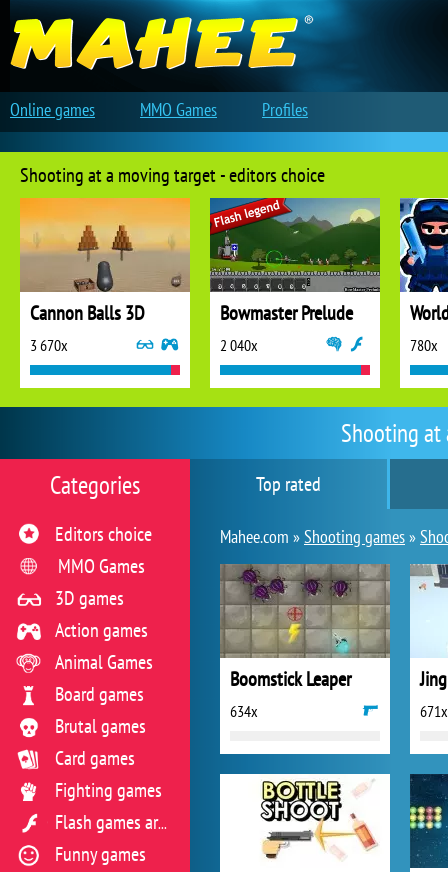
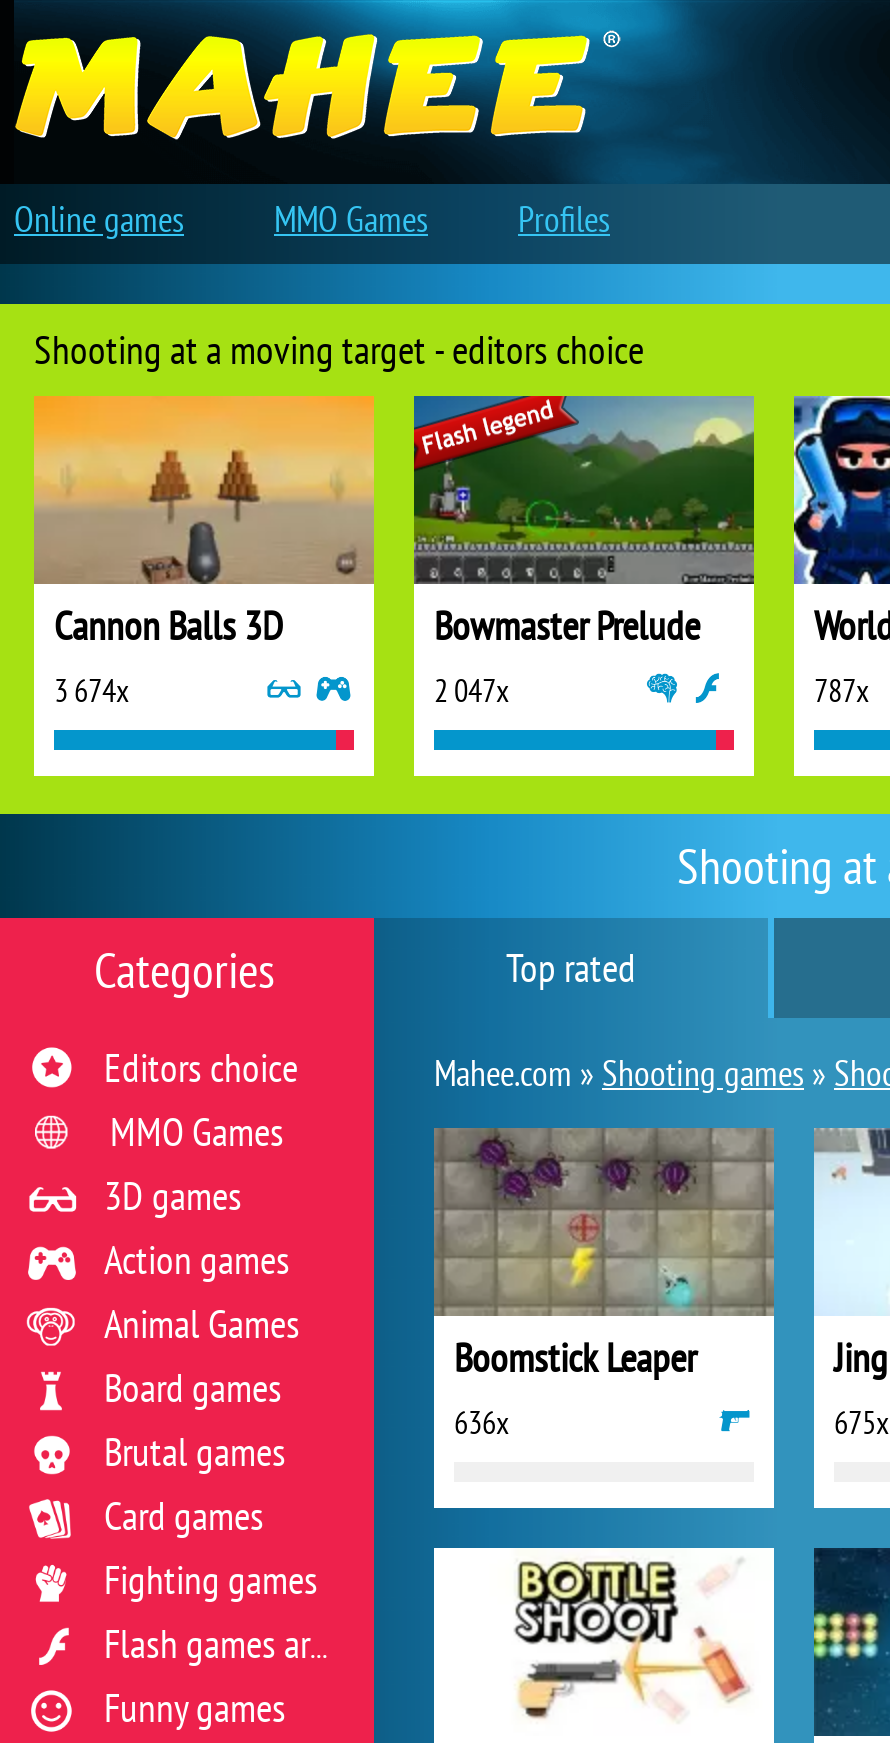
[30,335,68,355] 3 670x -> [54,670,130,710] 3 674x
[220,335,438,355] 2 040x | 780x -> [434,670,870,710] 2 047x | 787x
[230,701,258,721] 634x -> [454,1402,510,1442] 636x
[420,701,448,721] 671x -> [834,1402,890,1442] 675x

